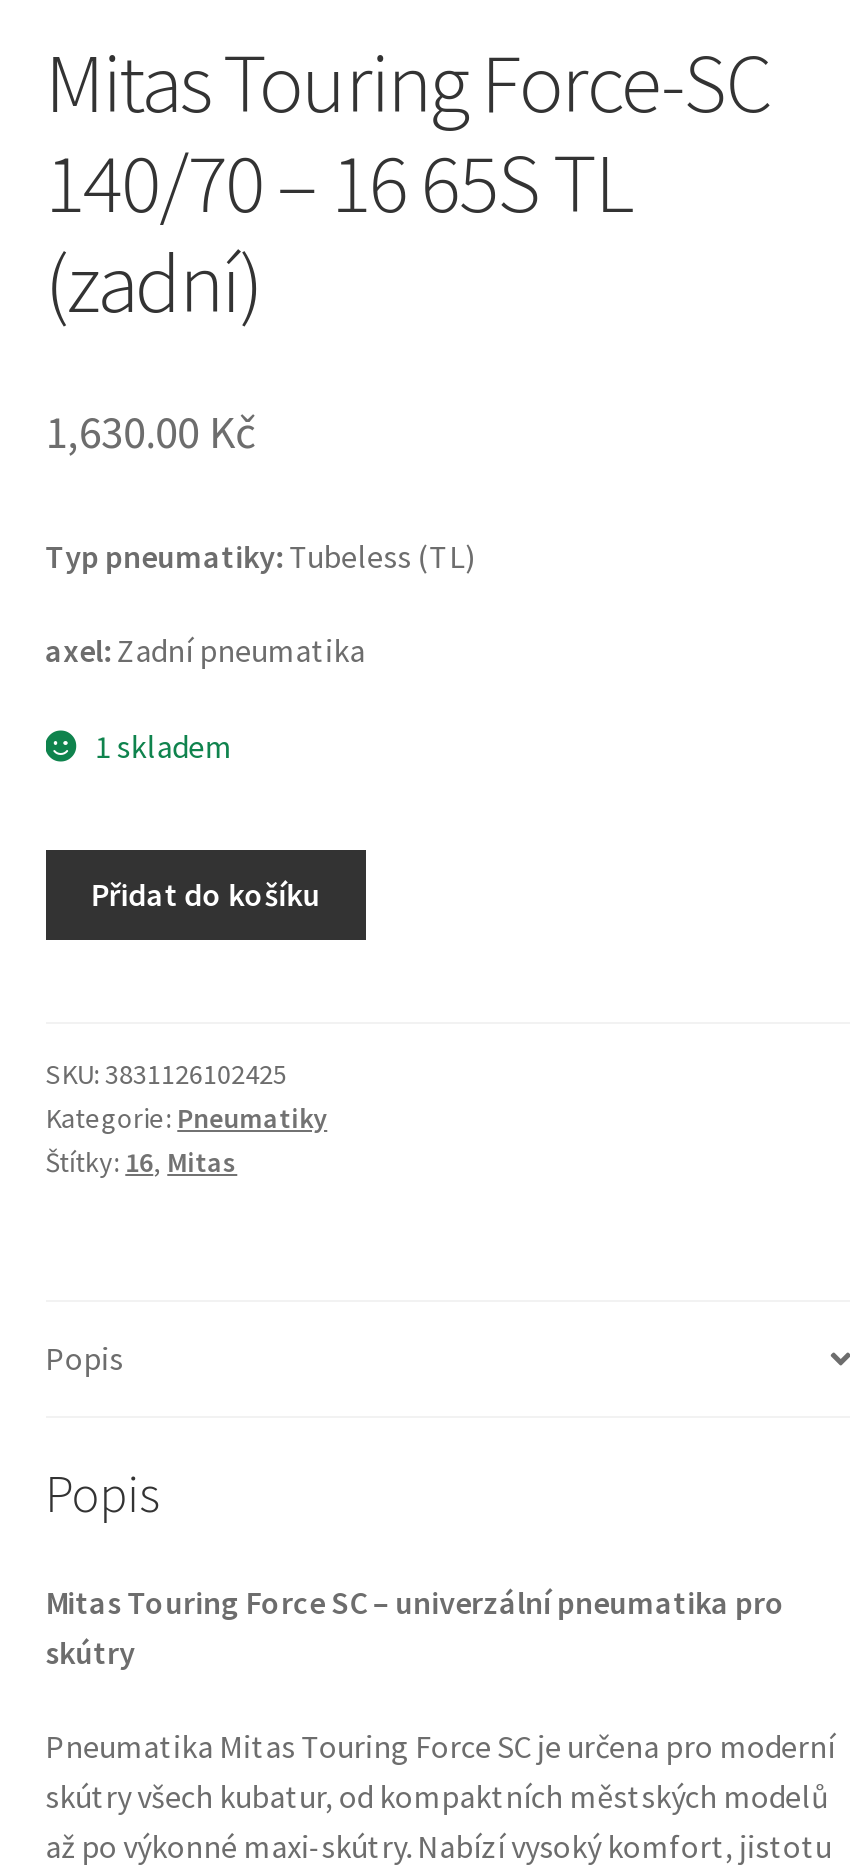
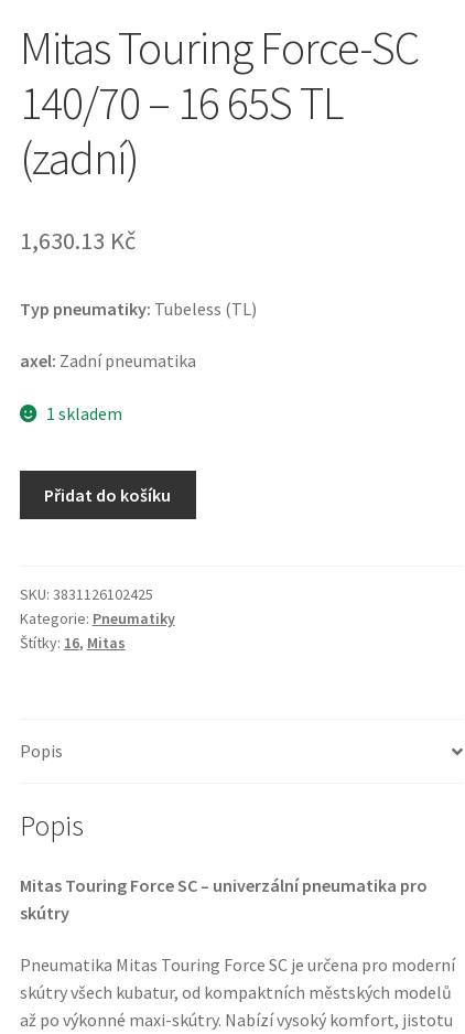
[45,403,255,459] 1,630.00 Kč -> [19,225,135,255] 1,630.13 Kč

